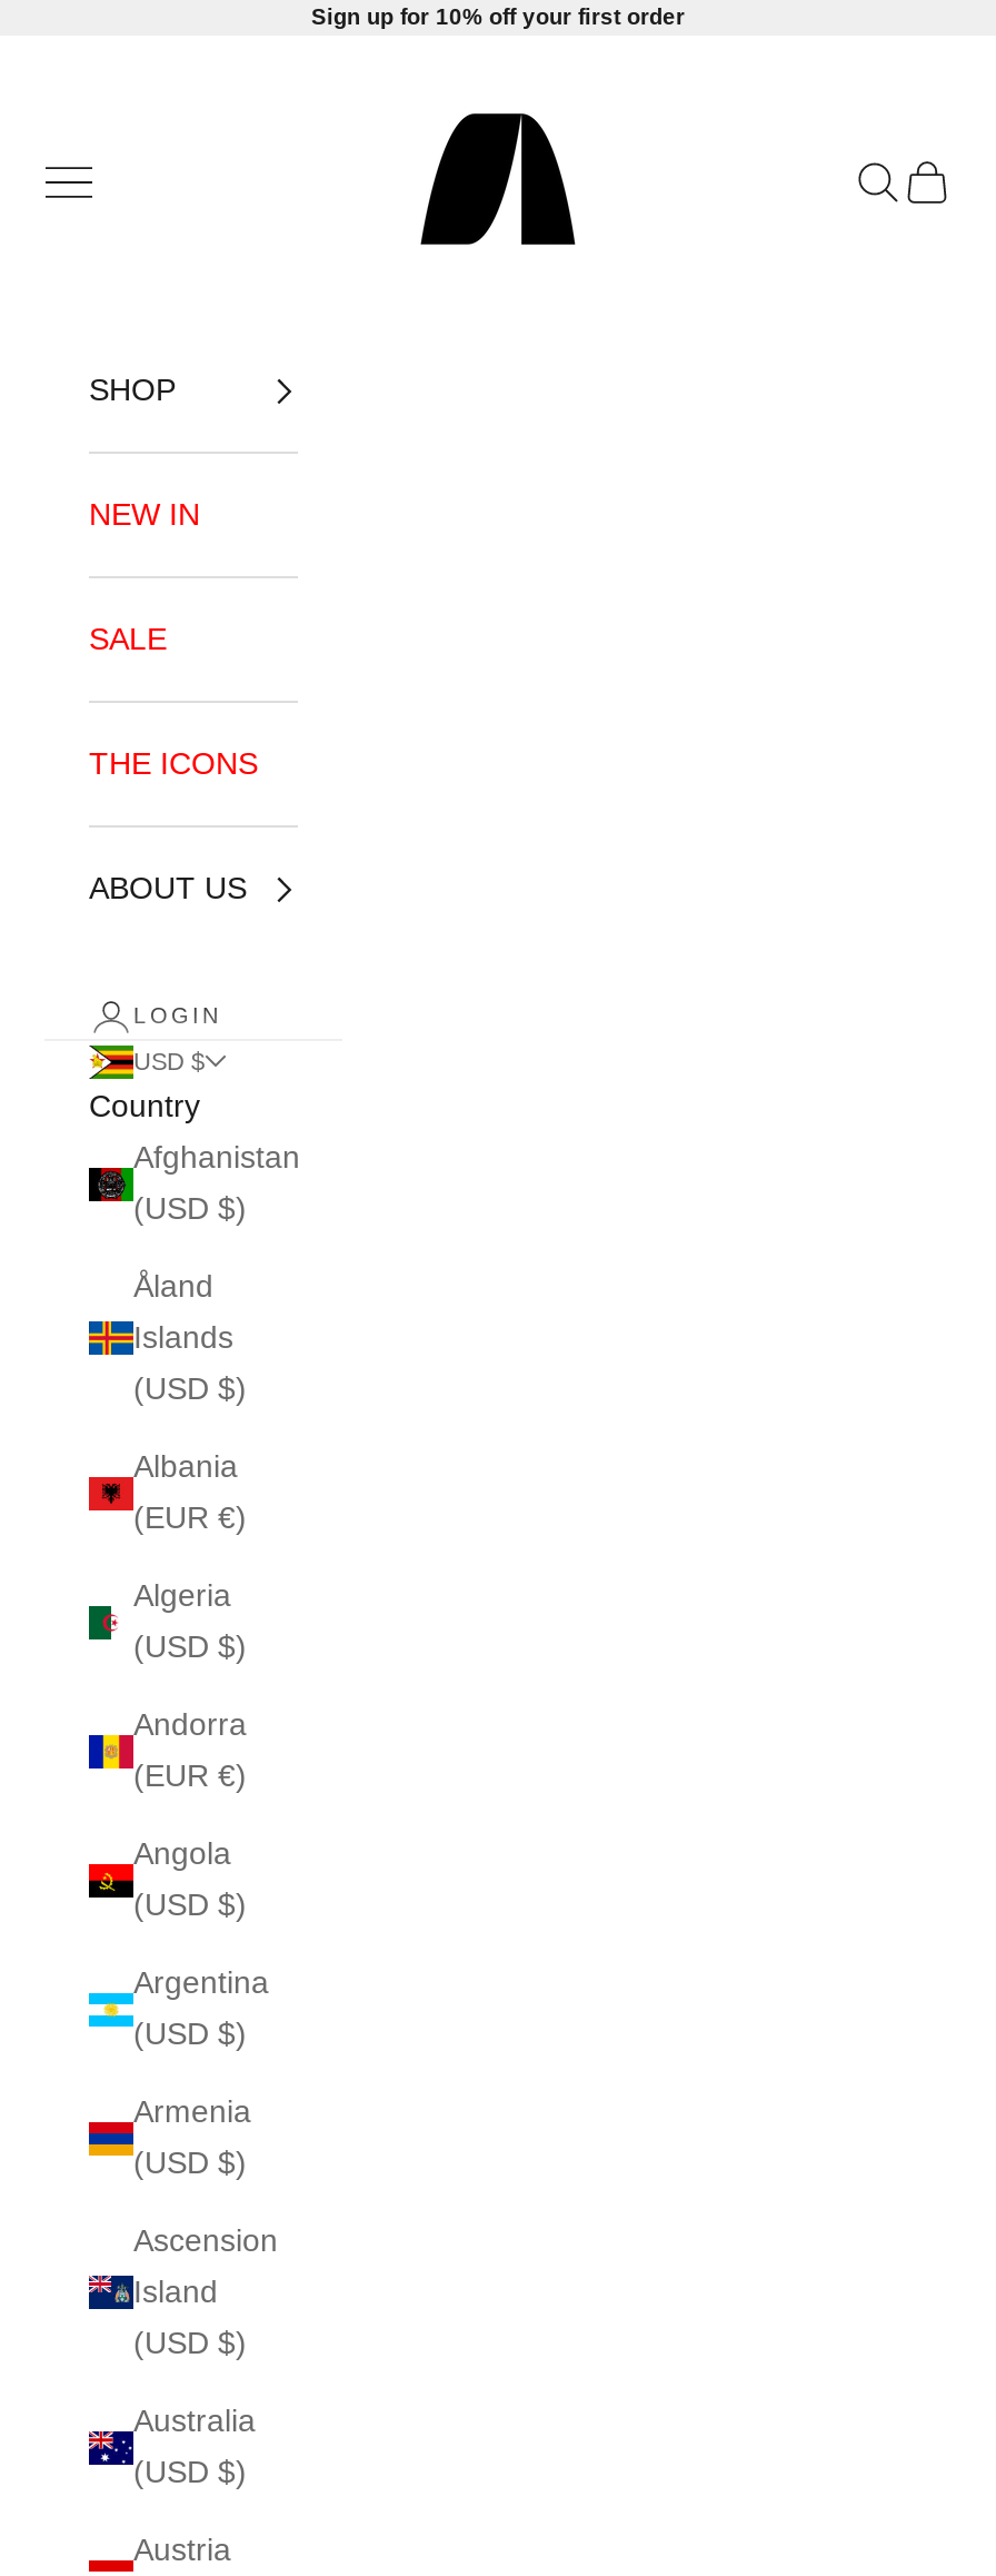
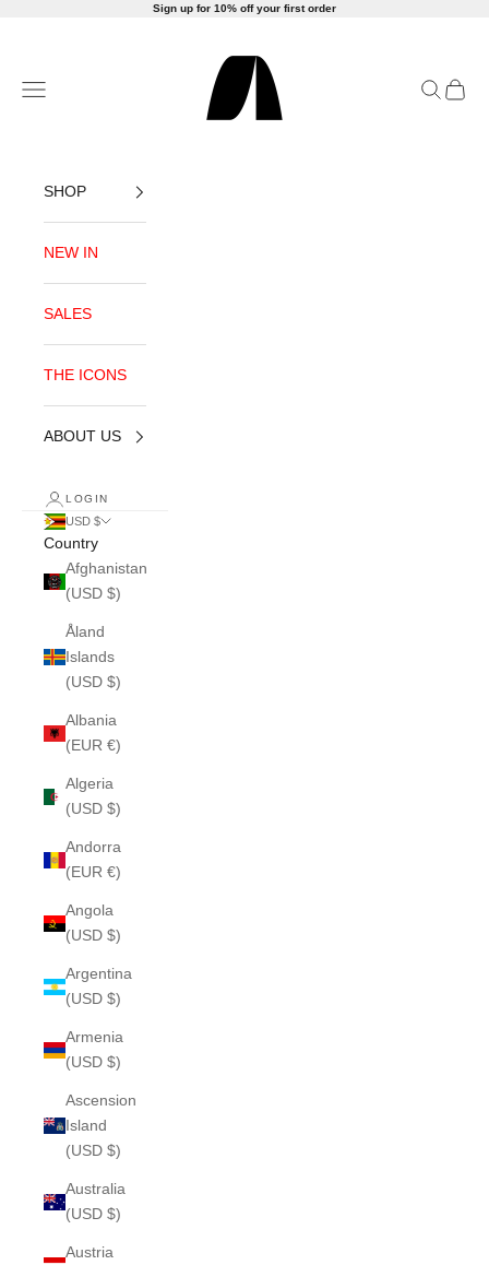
[89,621,167,656] SALE -> [44,305,92,322] SALES

